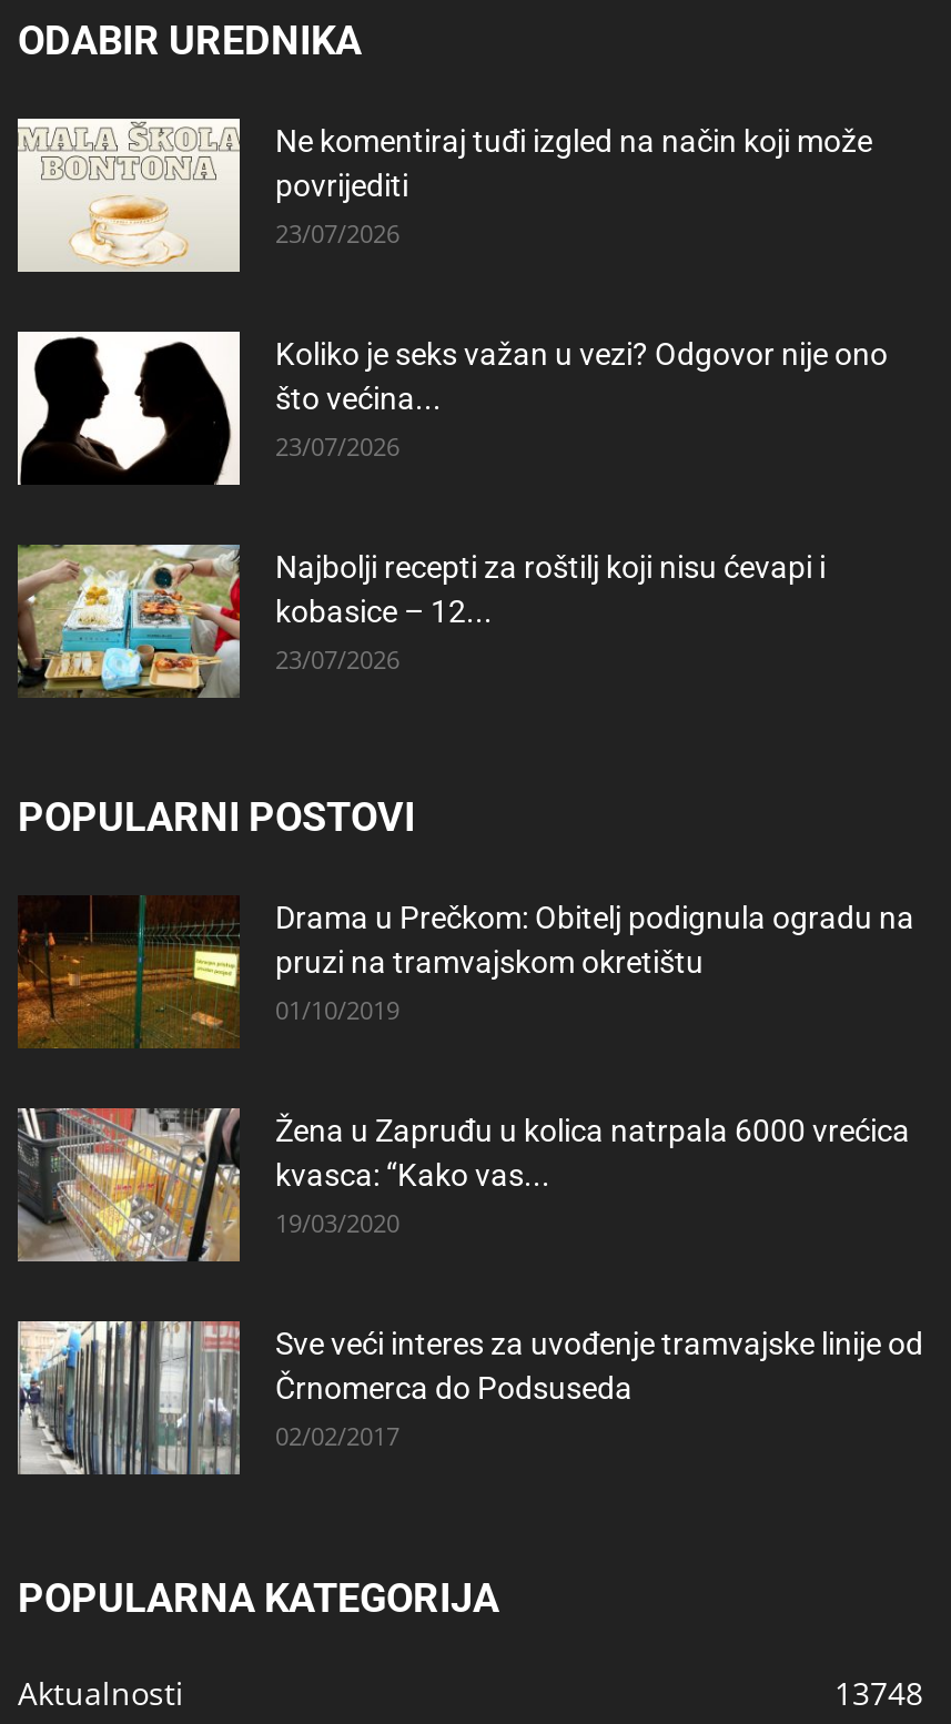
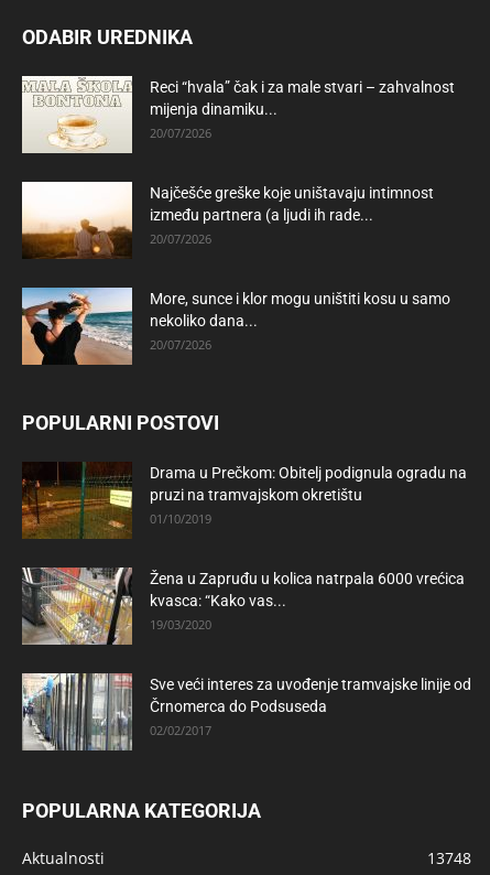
[275,123,872,249] Ne komentiraj tuđi izgled na način koji može | povrijediti | 23/07/2026 -> [150,78,455,141] Reci “hvala” čak i za male stvari – zahvalnost | mijenja dinamiku... | 20/07/2026
[16,336,888,487] [image] | Koliko je seks važan u vezi? Odgovor nije ono | što većina... | 23/07/2026 -> [21,183,434,259] [image] | Najčešće greške koje uništavaju intimnost | između partnera (a ljudi ih rade... | 20/07/2026
[18,545,826,700] [image] | Najbolji recepti za roštilj koji nisu ćevapi i | kobasice – 12... | 23/07/2026 -> [21,287,450,366] [image] | More, sunce i klor mogu uništiti kosu u samo | nekoliko dana... | 20/07/2026

